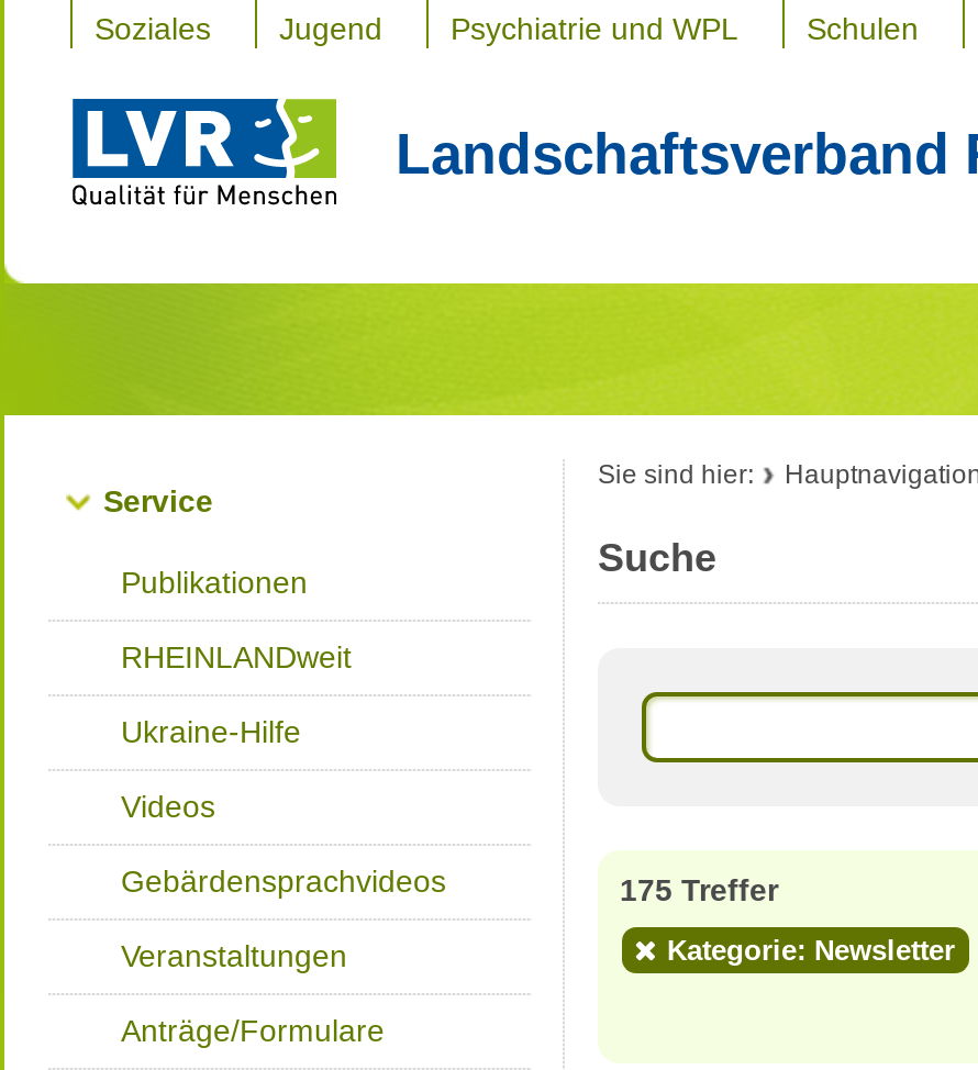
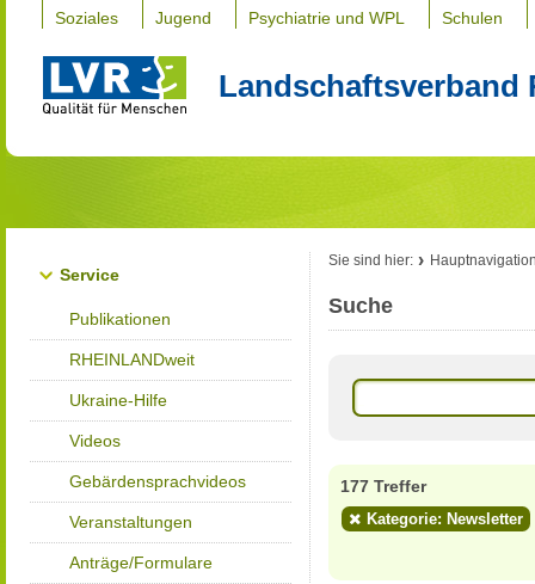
[620,872,778,907] 175 Treffer -> [340,477,426,496] 177 Treffer

